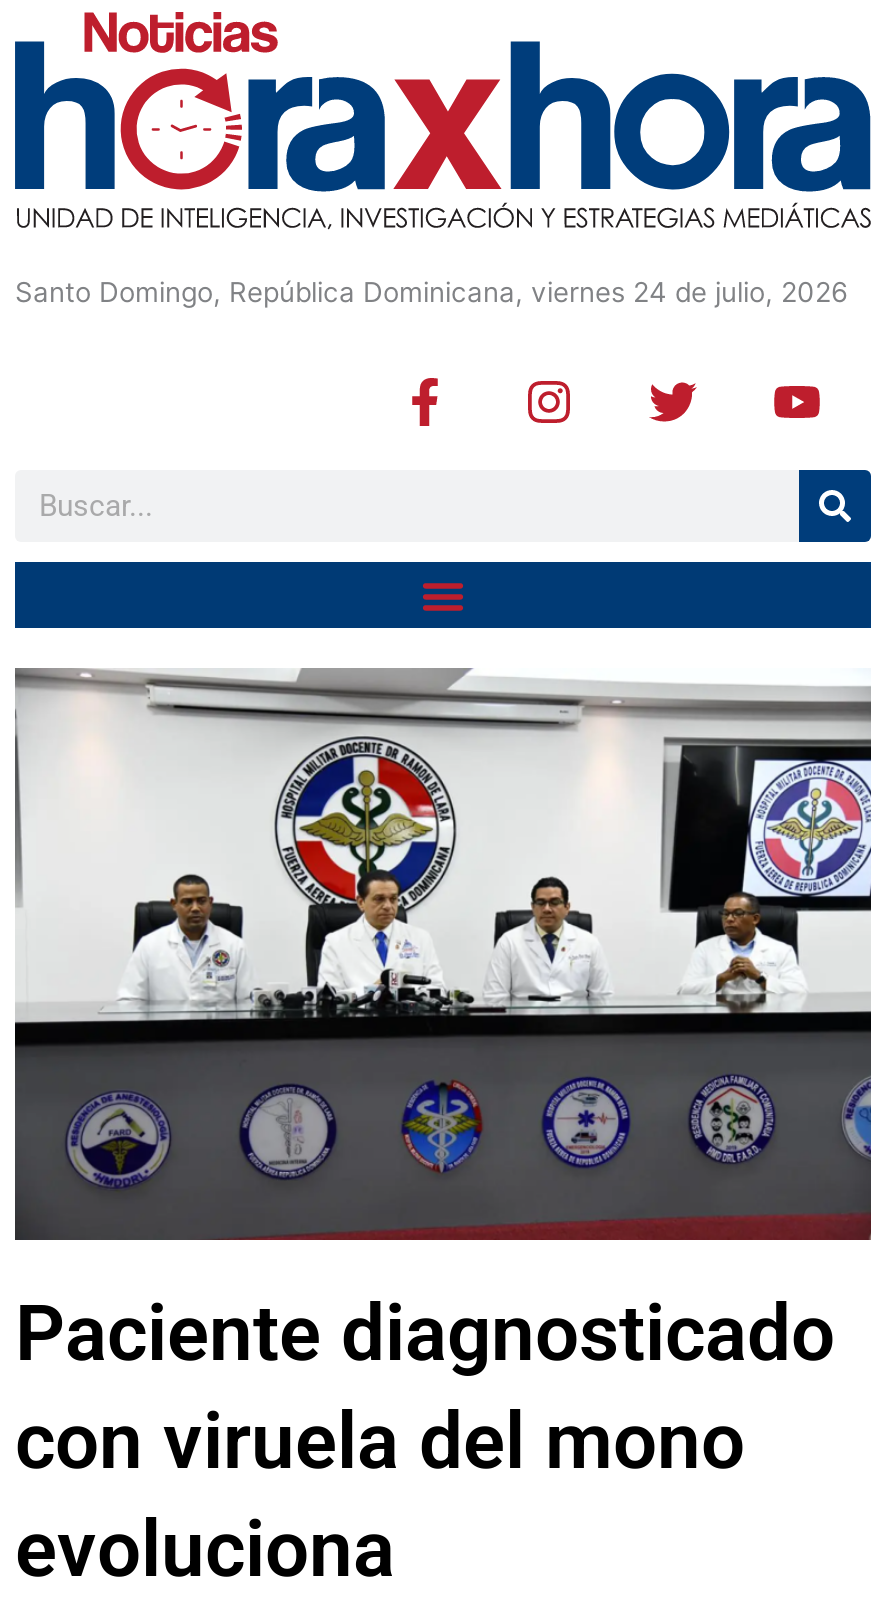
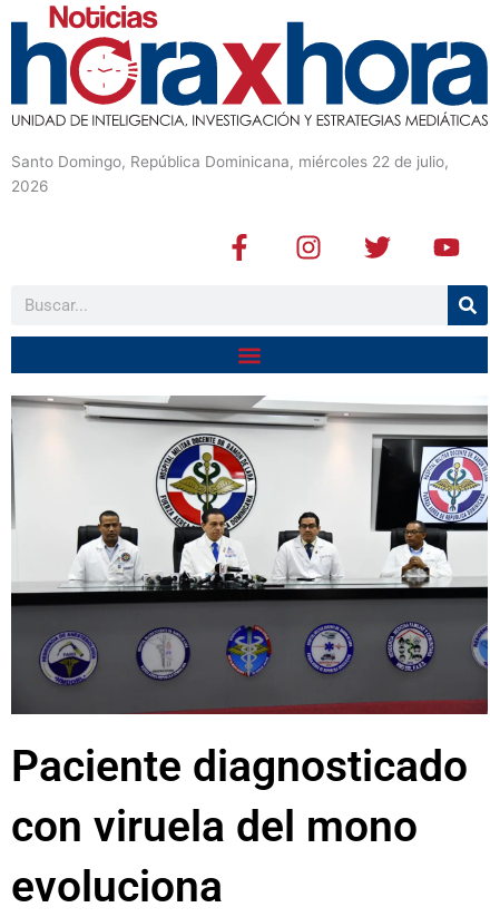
[15,276,849,308] Santo Domingo, República Dominicana, viernes 24 de julio, 2026 -> [11,153,449,195] Santo Domingo, República Dominicana, miércoles 22 de julio, | 2026

